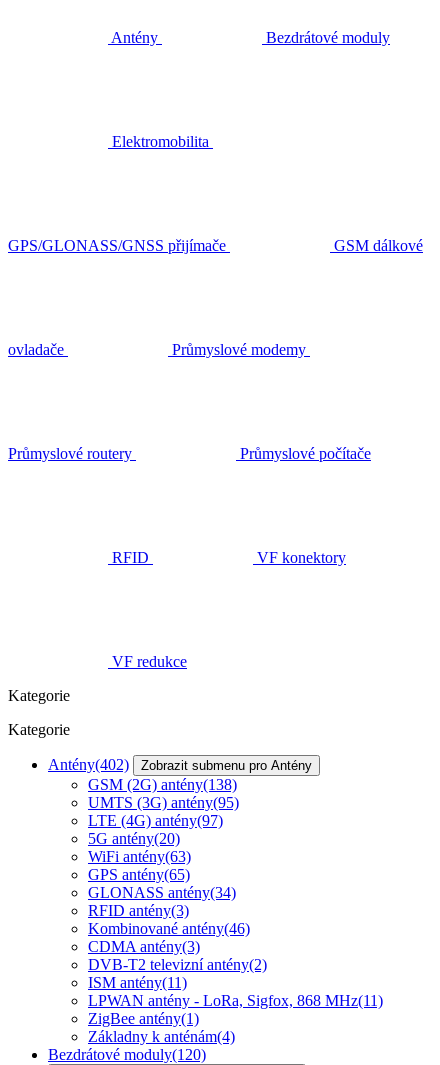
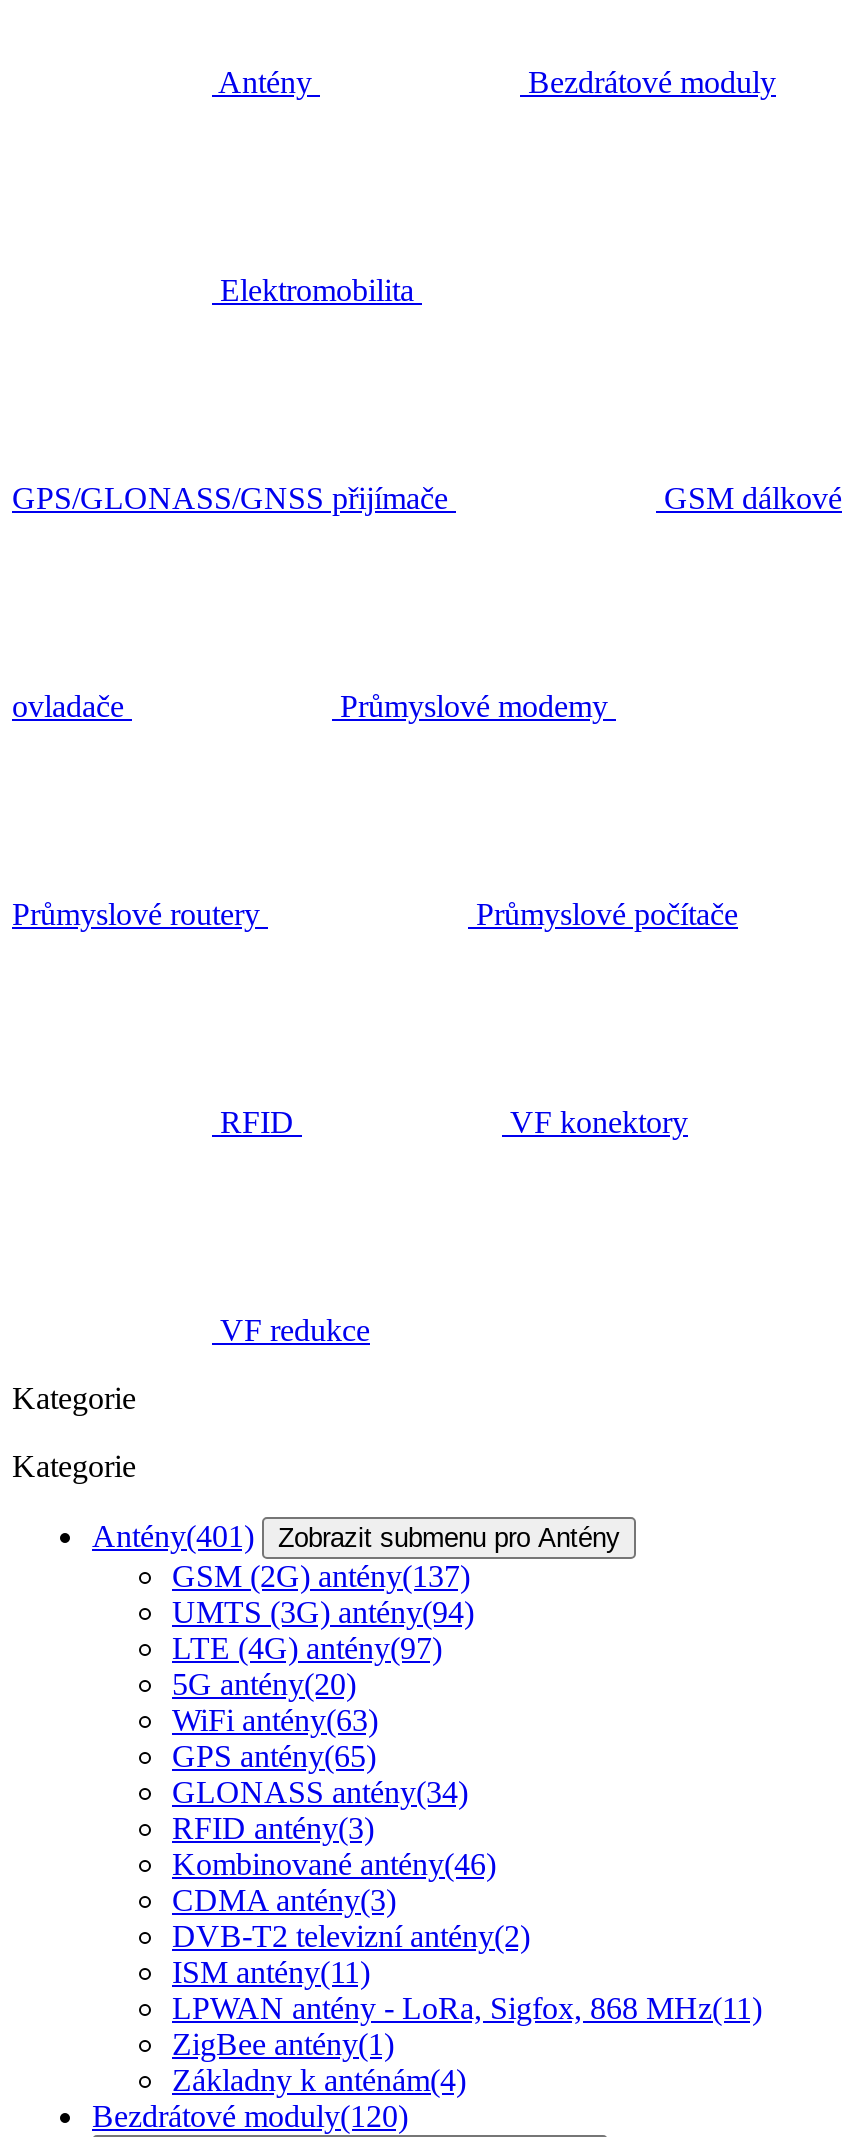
[48,756,312,773] Antény(402) Zobrazit submenu pro Antény -> [92,1519,620,1553] Antény(401) Zobrazit submenu pro Antény
[88,776,237,793] GSM (2G) antény(138) -> [172,1559,470,1593] GSM (2G) antény(137)
[88,794,239,811] UMTS (3G) antény(95) -> [172,1595,474,1629] UMTS (3G) antény(94)

